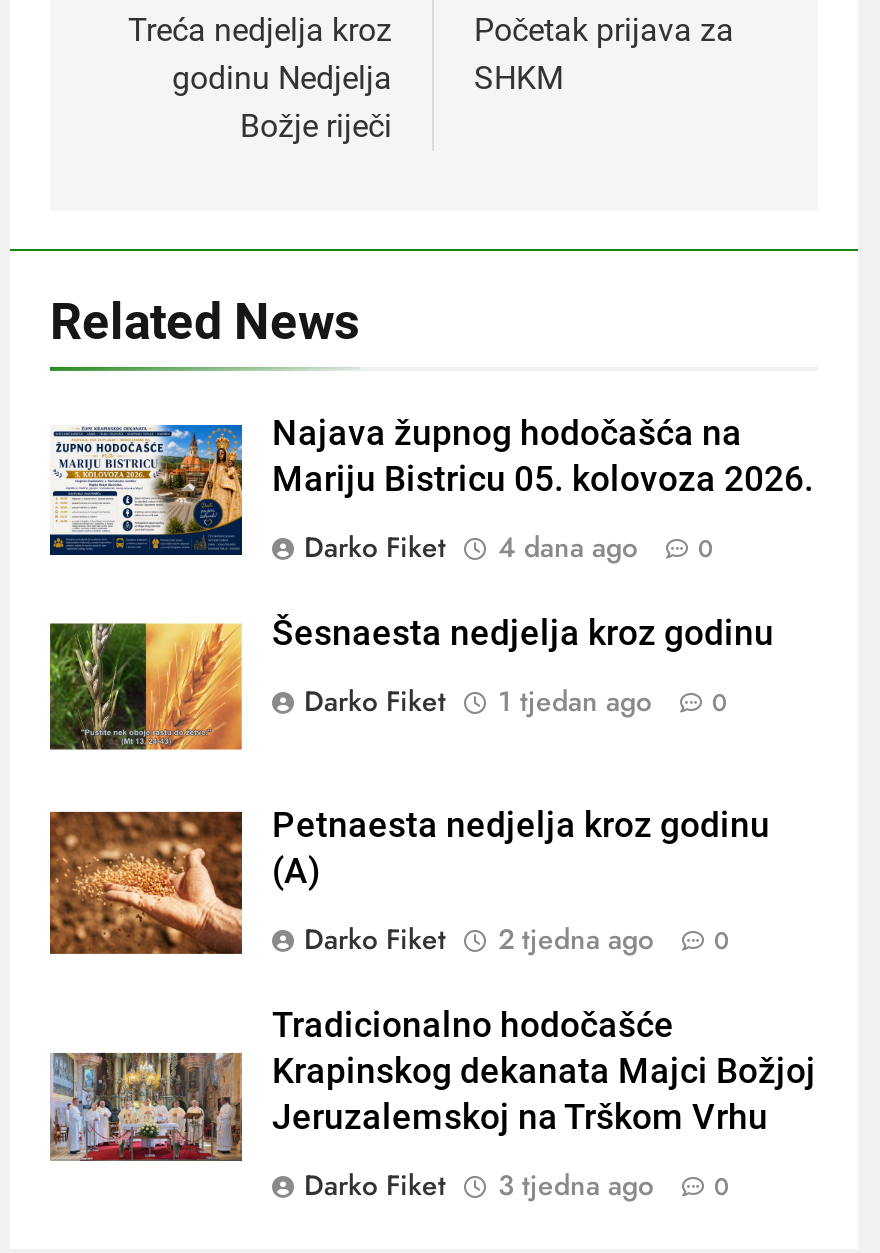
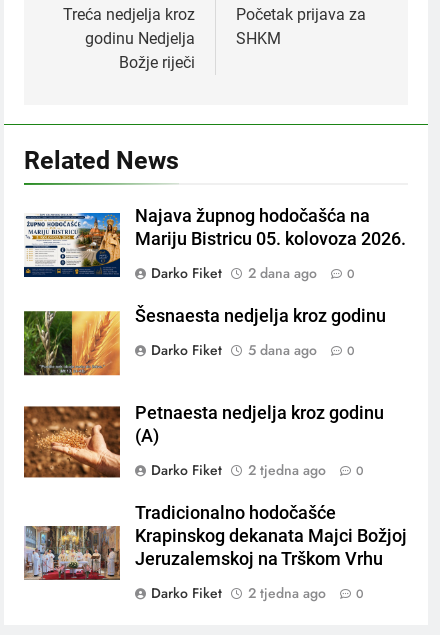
[304,526,714,566] Darko Fiket 4 dana ago 0 -> [151,263,355,283] Darko Fiket 2 dana ago 0
[304,680,728,720] Darko Fiket 1 tjedan ago 0 -> [151,340,355,360] Darko Fiket 5 dana ago 0
[304,1165,730,1205] Darko Fiket 3 tjedna ago 0 -> [151,583,364,603] Darko Fiket 2 tjedna ago 0

